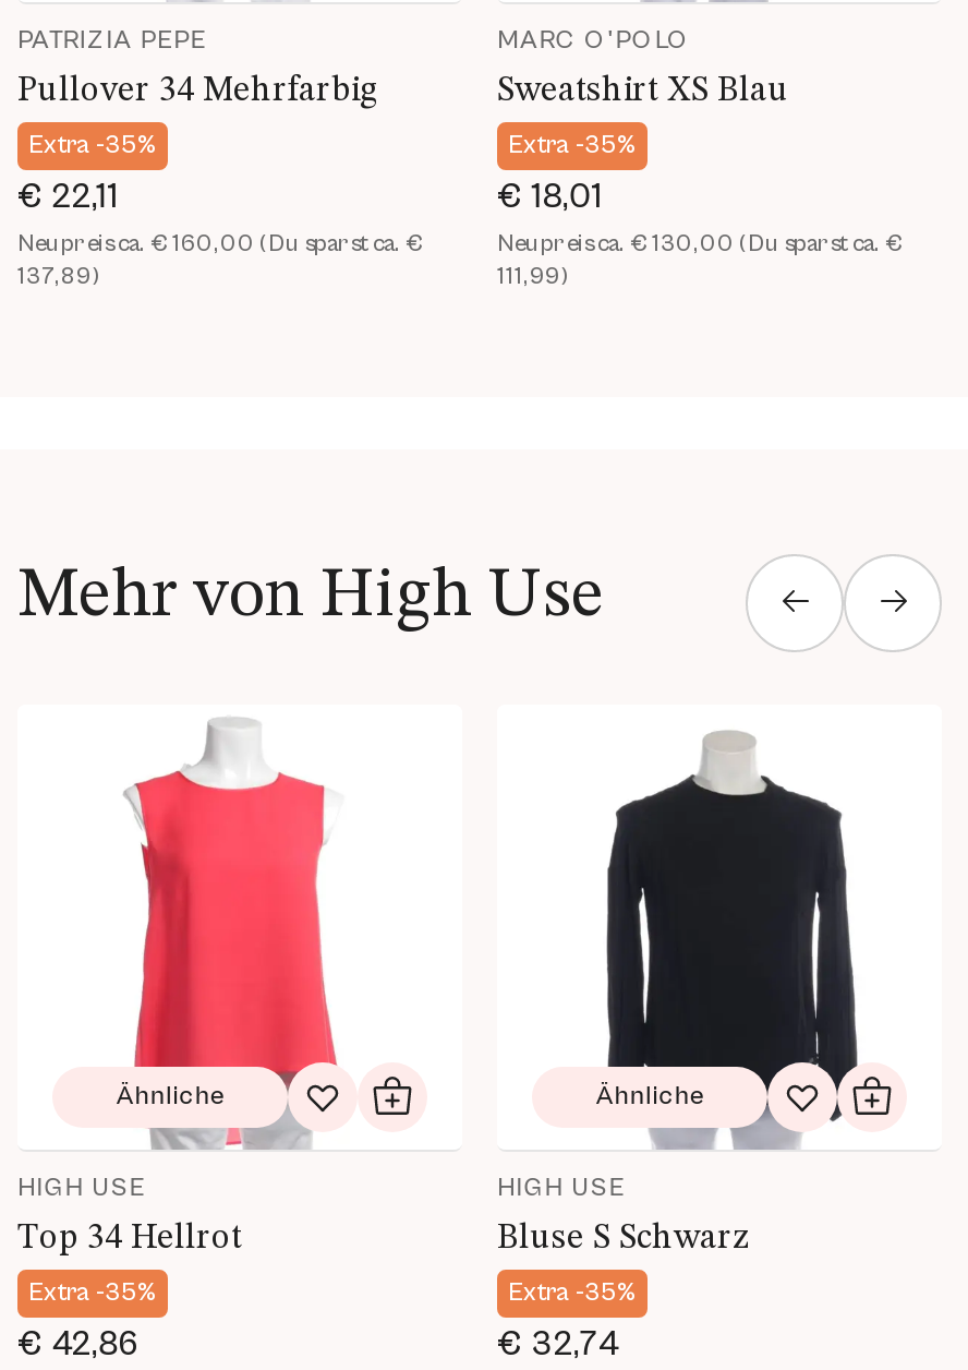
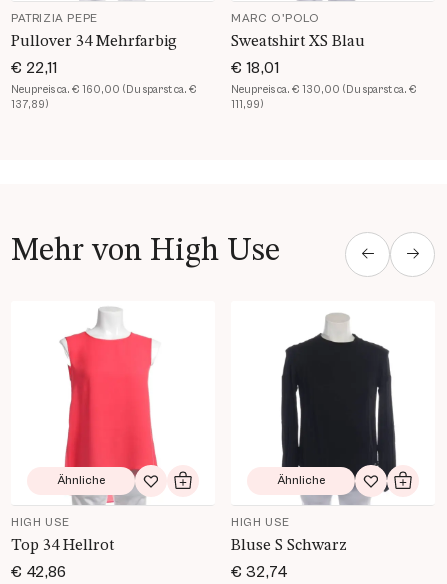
[28,130,157,159] Extra -35% -> none
[508,130,637,159] Extra -35% -> none
[28,1278,157,1306] Extra -35% -> none
[508,1278,637,1306] Extra -35% -> none

